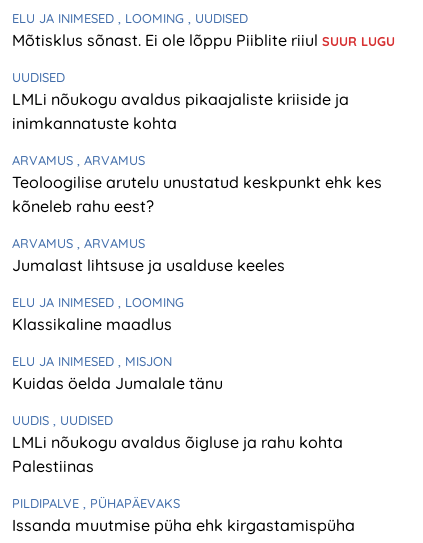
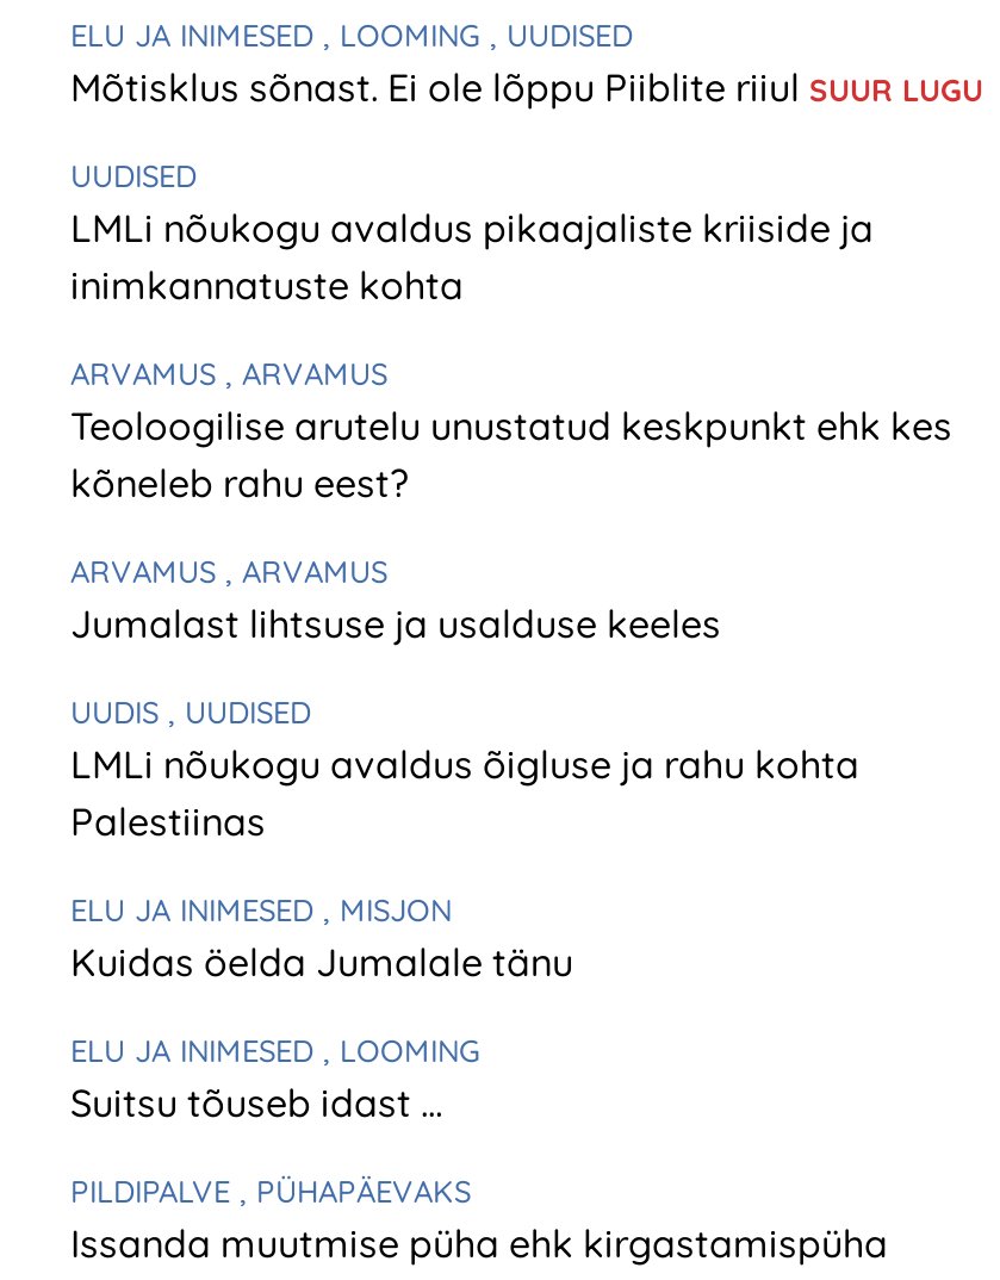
moved [12,294,184,310] -> [70,1030,480,1068]: ELU JA INIMESED, LOOMING
[12,314,172,334] Klassikaline maadlus -> none
moved [12,353,223,393] -> [70,889,573,985]: ELU JA INIMESED, MISJON | Kuidas öelda Jumalale tänu
moved [12,412,343,476] -> [70,691,859,844]: UUDIS, UUDISED | LMLi nõukogu avaldus õigluse ja rahu kohta | Palestiinas
none -> [70,1078,442,1125] Suitsu tõuseb idast …

